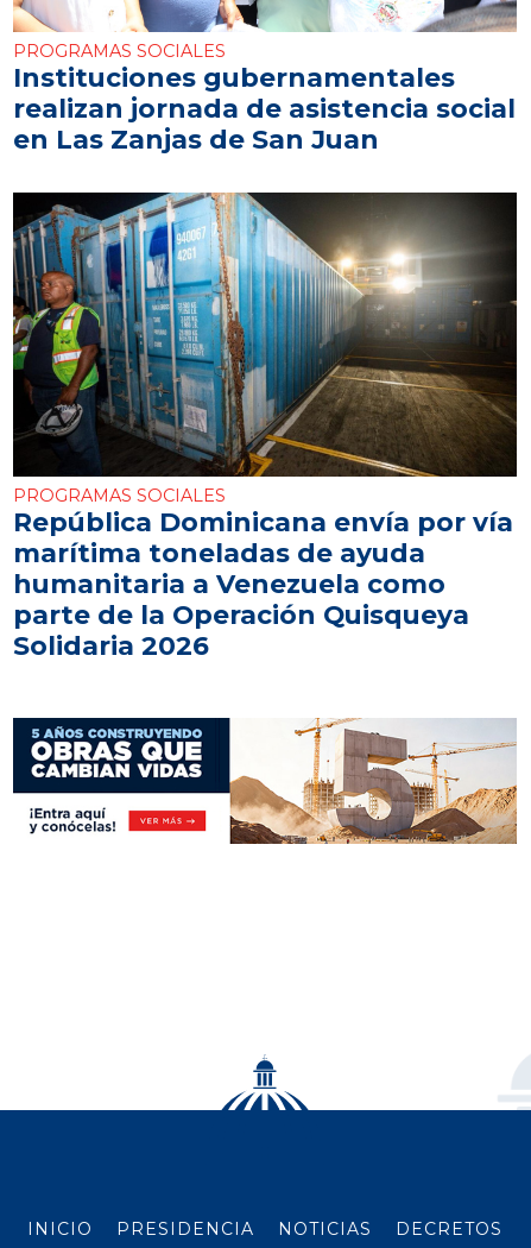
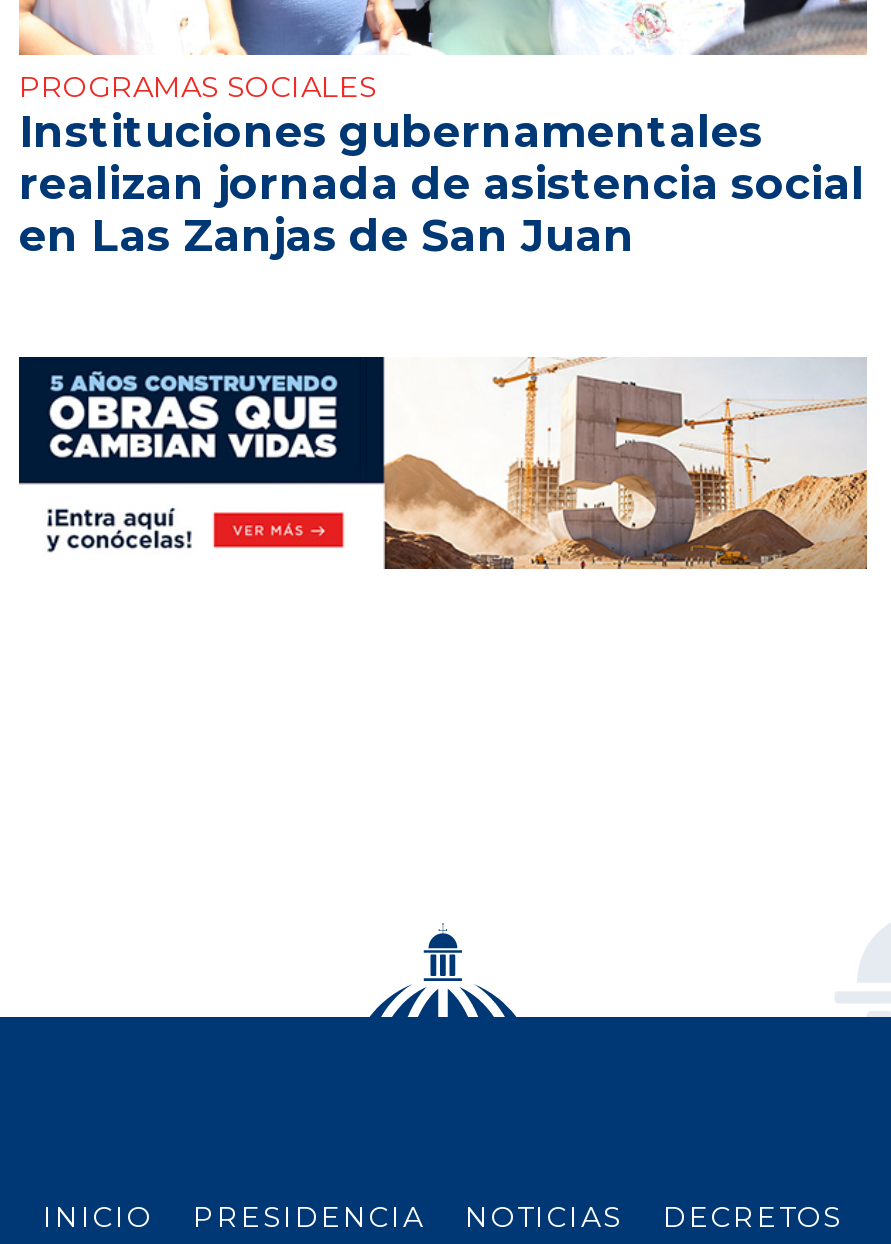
[12,191,518,660] [image] | PROGRAMAS SOCIALES | República Dominicana envía por vía | marítima toneladas de ayuda | humanitaria a Venezuela como | parte de la Operación Quisqueya | Solidaria 2026 -> none

